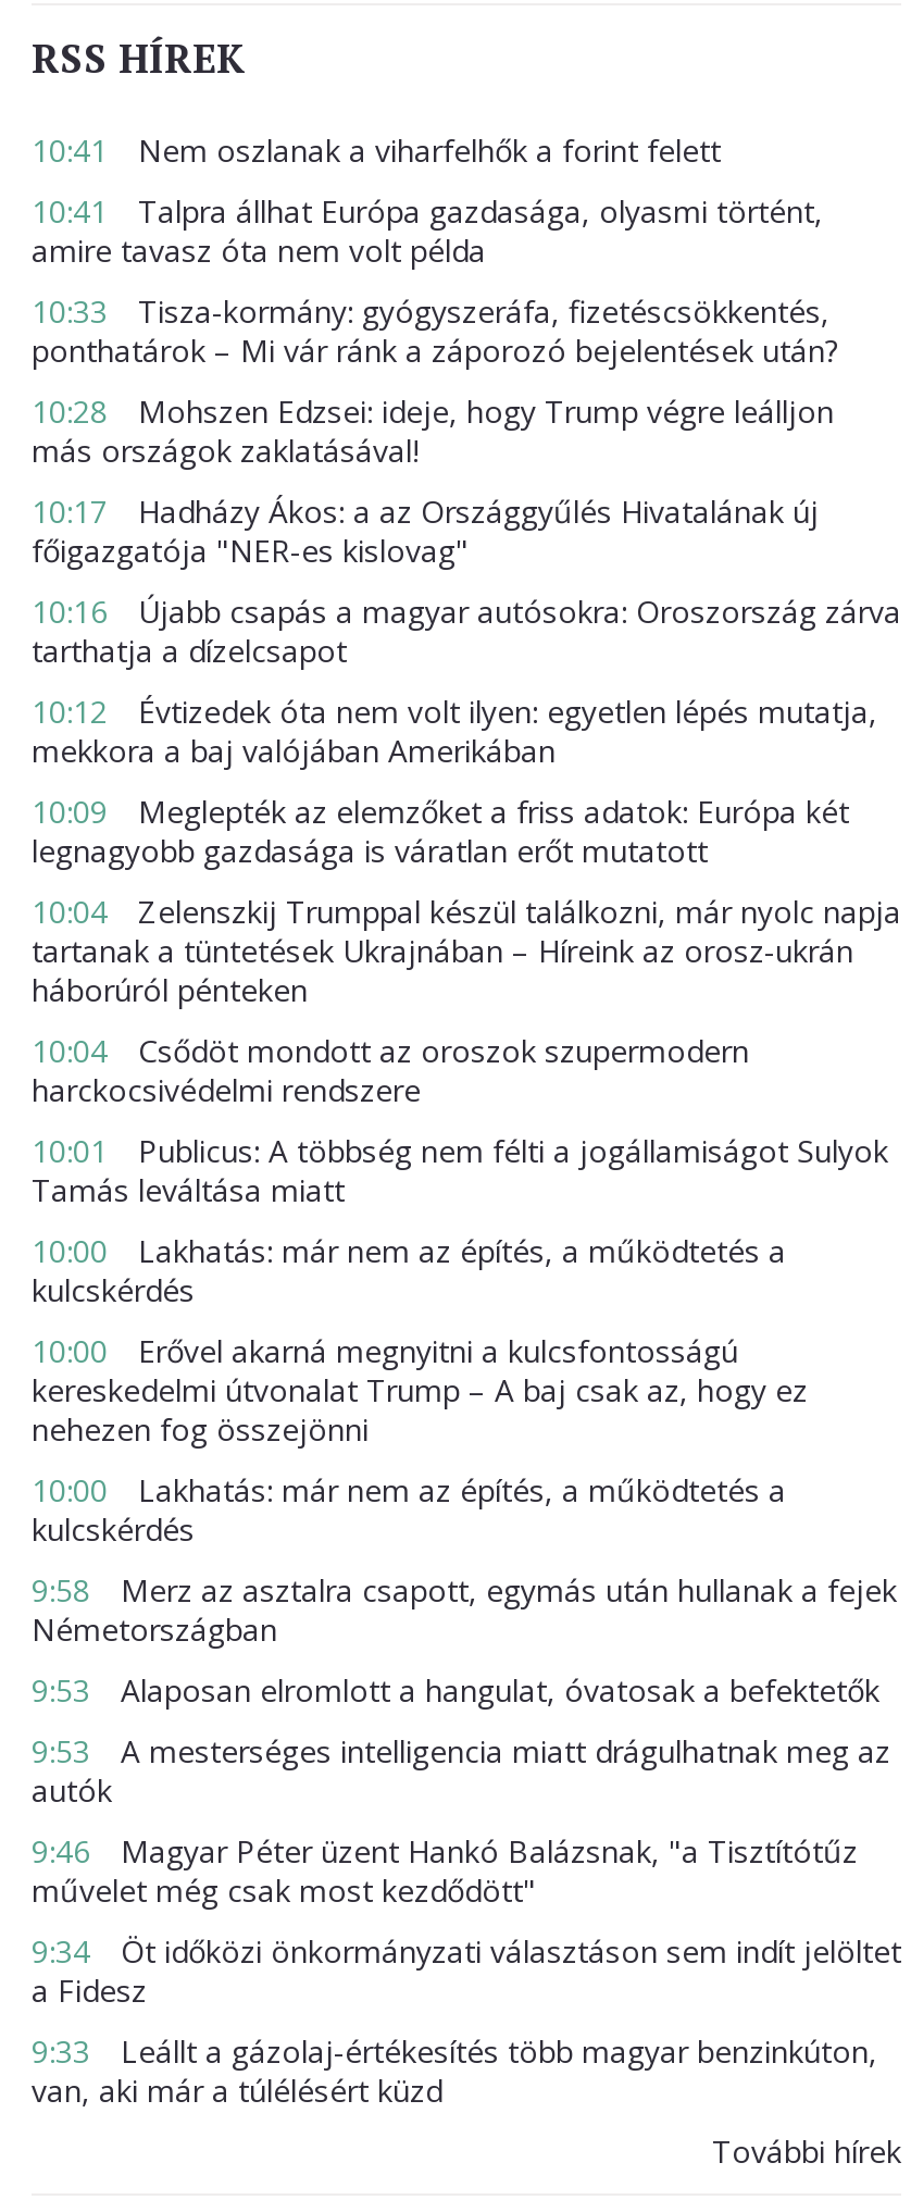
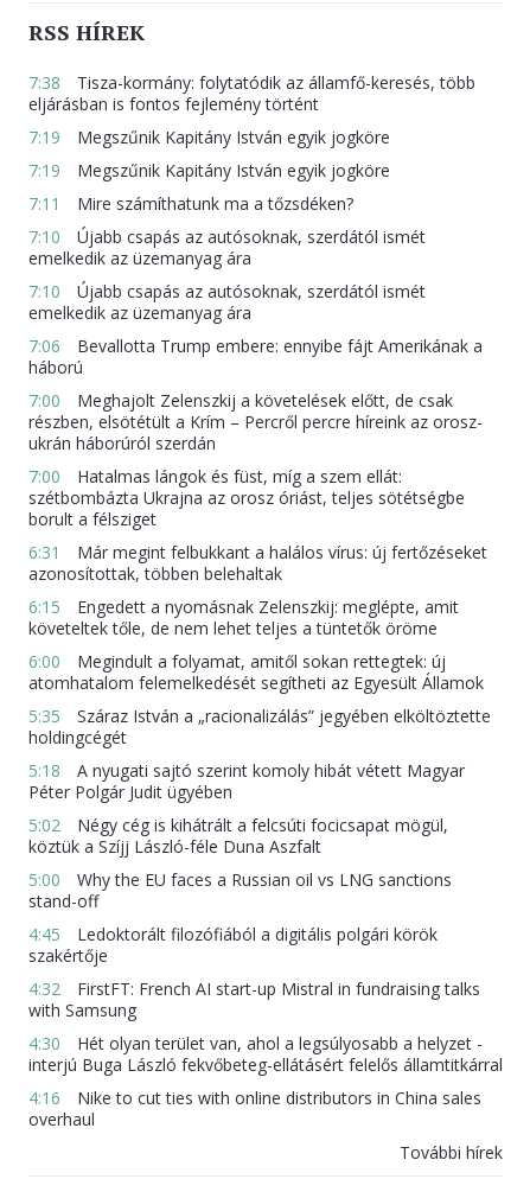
[32,130,721,172] 10:41 Nem oszlanak a viharfelhők a forint felett -> [28,72,475,116] 7:38 Tisza-kormány: folytatódik az államfő-keresés, több | eljárásban is fontos fejlemény történt
[32,191,823,272] 10:41 Talpra állhat Európa gazdasága, olyasmi történt, | amire tavasz óta nem volt példa -> [28,126,390,149] 7:19 Megszűnik Kapitány István egyik jogköre
[32,291,838,372] 10:33 Tisza-kormány: gyógyszeráfa, fizetéscsökkentés, | ponthatárok – Mi vár ránk a záporozó bejelentések után? -> [28,159,390,182] 7:19 Megszűnik Kapitány István egyik jogköre
[32,391,834,472] 10:28 Mohszen Edzsei: ideje, hogy Trump végre leálljon | más országok zaklatásával! -> [28,193,353,215] 7:11 Mire számíthatunk ma a tőzsdéken?
[32,491,819,572] 10:17 Hadházy Ákos: a az Országgyűlés Hivatalának új | főigazgatója "NER-es kislovag" -> [28,226,426,270] 7:10 Újabb csapás az autósoknak, szerdától ismét | emelkedik az üzemanyag ára
[32,591,901,672] 10:16 Újabb csapás a magyar autósokra: Oroszország zárva | tarthatja a dízelcsapot -> [28,280,426,324] 7:10 Újabb csapás az autósoknak, szerdától ismét | emelkedik az üzemanyag ára
[32,691,877,772] 10:12 Évtizedek óta nem volt ilyen: egyetlen lépés mutatja, | mekkora a baj valójában Amerikában -> [28,335,483,379] 7:06 Bevallotta Trump embere: ennyibe fájt Amerikának a | háború
[32,791,849,872] 10:09 Meglepték az elemzőket a friss adatok: Európa két | legnagyobb gazdasága is váratlan erőt mutatott -> [28,390,483,455] 7:00 Meghajolt Zelenszkij a követelések előtt, de csak | részben, elsötétült a Krím – Percről percre híreink az orosz- | ukrán háborúról szerdán
[32,892,901,1011] 10:04 Zelenszkij Trumppal készül találkozni, már nyolc napja | tartanak a tüntetések Ukrajnában – Híreink az orosz-ukrán | háborúról pénteken -> [28,465,465,531] 7:00 Hatalmas lángok és füst, míg a szem ellát: | szétbombázta Ukrajna az orosz óriást, teljes sötétségbe | borult a félsziget
[32,1031,749,1111] 10:04 Csődöt mondott az oroszok szupermodern | harckocsivédelmi rendszere -> [28,541,487,585] 6:31 Már megint felbukkant a halálos vírus: új fertőzéseket | azonosítottak, többen belehaltak
[32,1131,888,1211] 10:01 Publicus: A többség nem félti a jogállamiságot Sulyok | Tamás leváltása miatt -> [28,596,459,640] 6:15 Engedett a nyomásnak Zelenszkij: meglépte, amit | követeltek tőle, de nem lehet teljes a tüntetők öröme
[32,1231,786,1311] 10:00 Lakhatás: már nem az építés, a működtetés a | kulcskérdés -> [28,650,484,694] 6:00 Megindult a folyamat, amitől sokan rettegtek: új | atomhatalom felemelkedését segítheti az Egyesült Államok
[32,1331,808,1450] 10:00 Erővel akarná megnyitni a kulcsfontosságú | kereskedelmi útvonalat Trump – A baj csak az, hogy ez | nehezen fog összejönni -> [28,705,491,749] 5:35 Száraz István a „racionalizálás” jegyében elköltöztette | holdingcégét
[32,1470,786,1551] 10:00 Lakhatás: már nem az építés, a működtetés a | kulcskérdés -> [28,760,465,803] 5:18 A nyugati sajtó szerint komoly hibát vétett Magyar | Péter Polgár Judit ügyében
[32,1570,897,1651] 9:58 Merz az asztalra csapott, egymás után hullanak a fejek | Németországban -> [28,814,448,858] 5:02 Négy cég is kihátrált a felcsúti focicsapat mögül, | köztük a Szíjj László-féle Duna Aszfalt
[32,1670,879,1711] 9:53 Alaposan elromlott a hangulat, óvatosak a befektetők -> [28,869,452,913] 5:00 Why the EU faces a Russian oil vs LNG sanctions | stand-off
[32,1731,890,1812] 9:53 A mesterséges intelligencia miatt drágulhatnak meg az | autók -> [28,923,438,967] 4:45 Ledoktorált filozófiából a digitális polgári körök | szakértője
[32,1831,858,1912] 9:46 Magyar Péter üzent Hankó Balázsnak, "a Tisztítótűz | művelet még csak most kezdődött" -> [28,978,480,1022] 4:32 FirstFT: French AI start-up Mistral in fundraising talks | with Samsung
[32,1931,901,2012] 9:34 Öt időközi önkormányzati választáson sem indít jelöltet | a Fidesz -> [28,1032,503,1076] 4:30 Hét olyan terület van, ahol a legsúlyosabb a helyzet - | interjú Buga László fekvőbeteg-ellátásért felelős államtitkárral
[32,2031,877,2112] 9:33 Leállt a gázolaj-értékesítés több magyar benzinkúton, | van, aki már a túlélésért küzd -> [28,1087,481,1131] 4:16 Nike to cut ties with online distributors in China sales | overhaul

